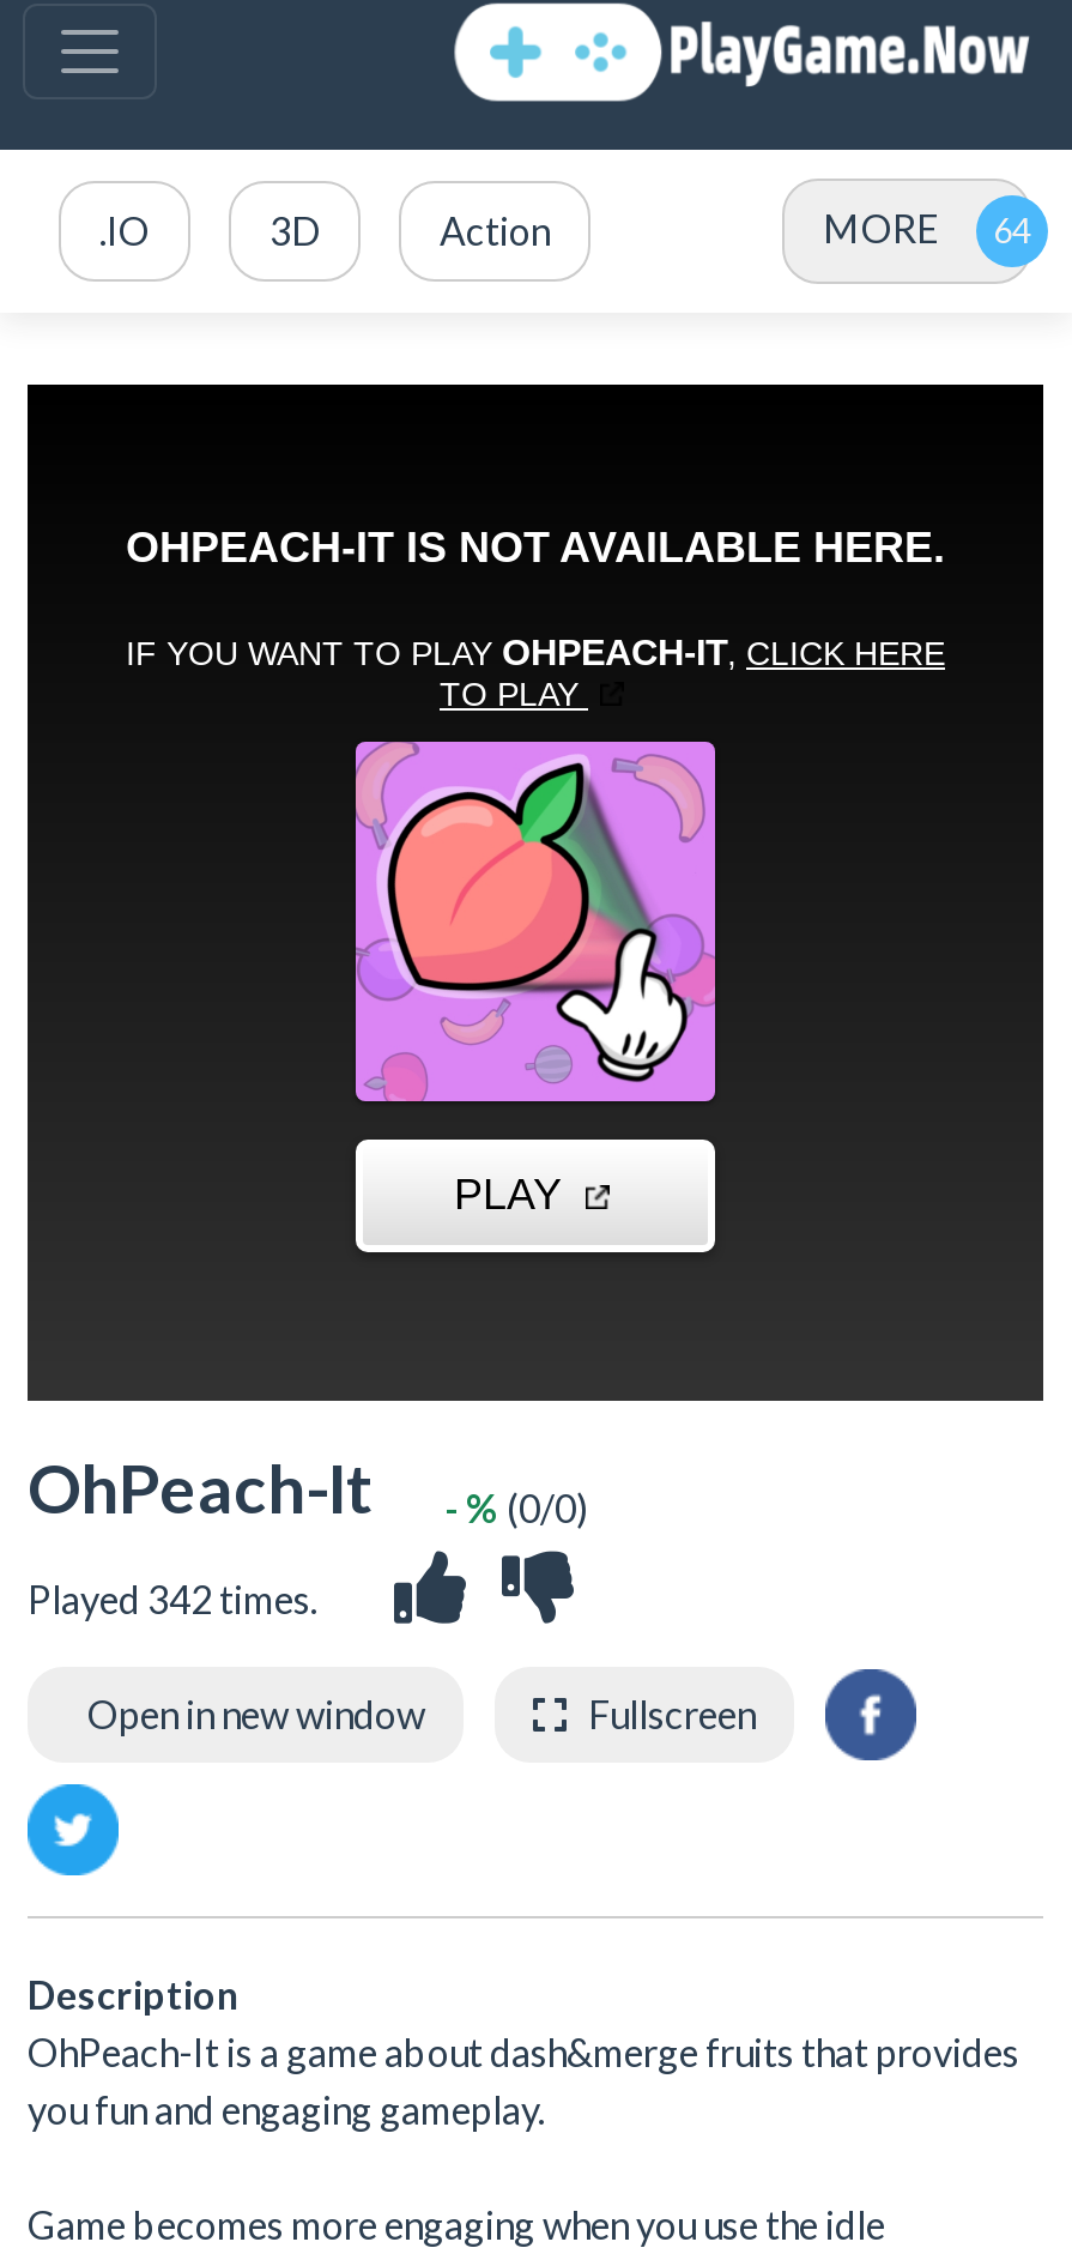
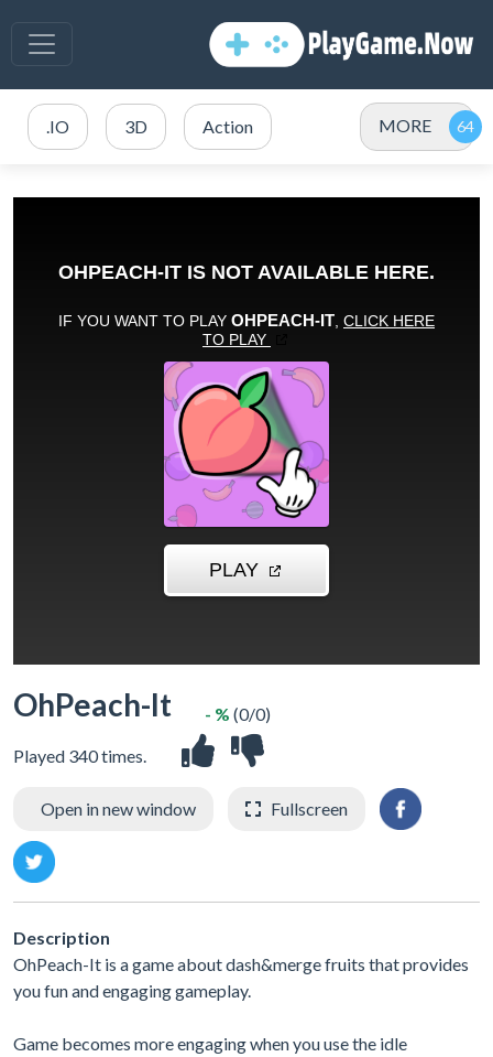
[28,1575,317,1621] Played 342 times. -> [13,745,146,766] Played 340 times.

